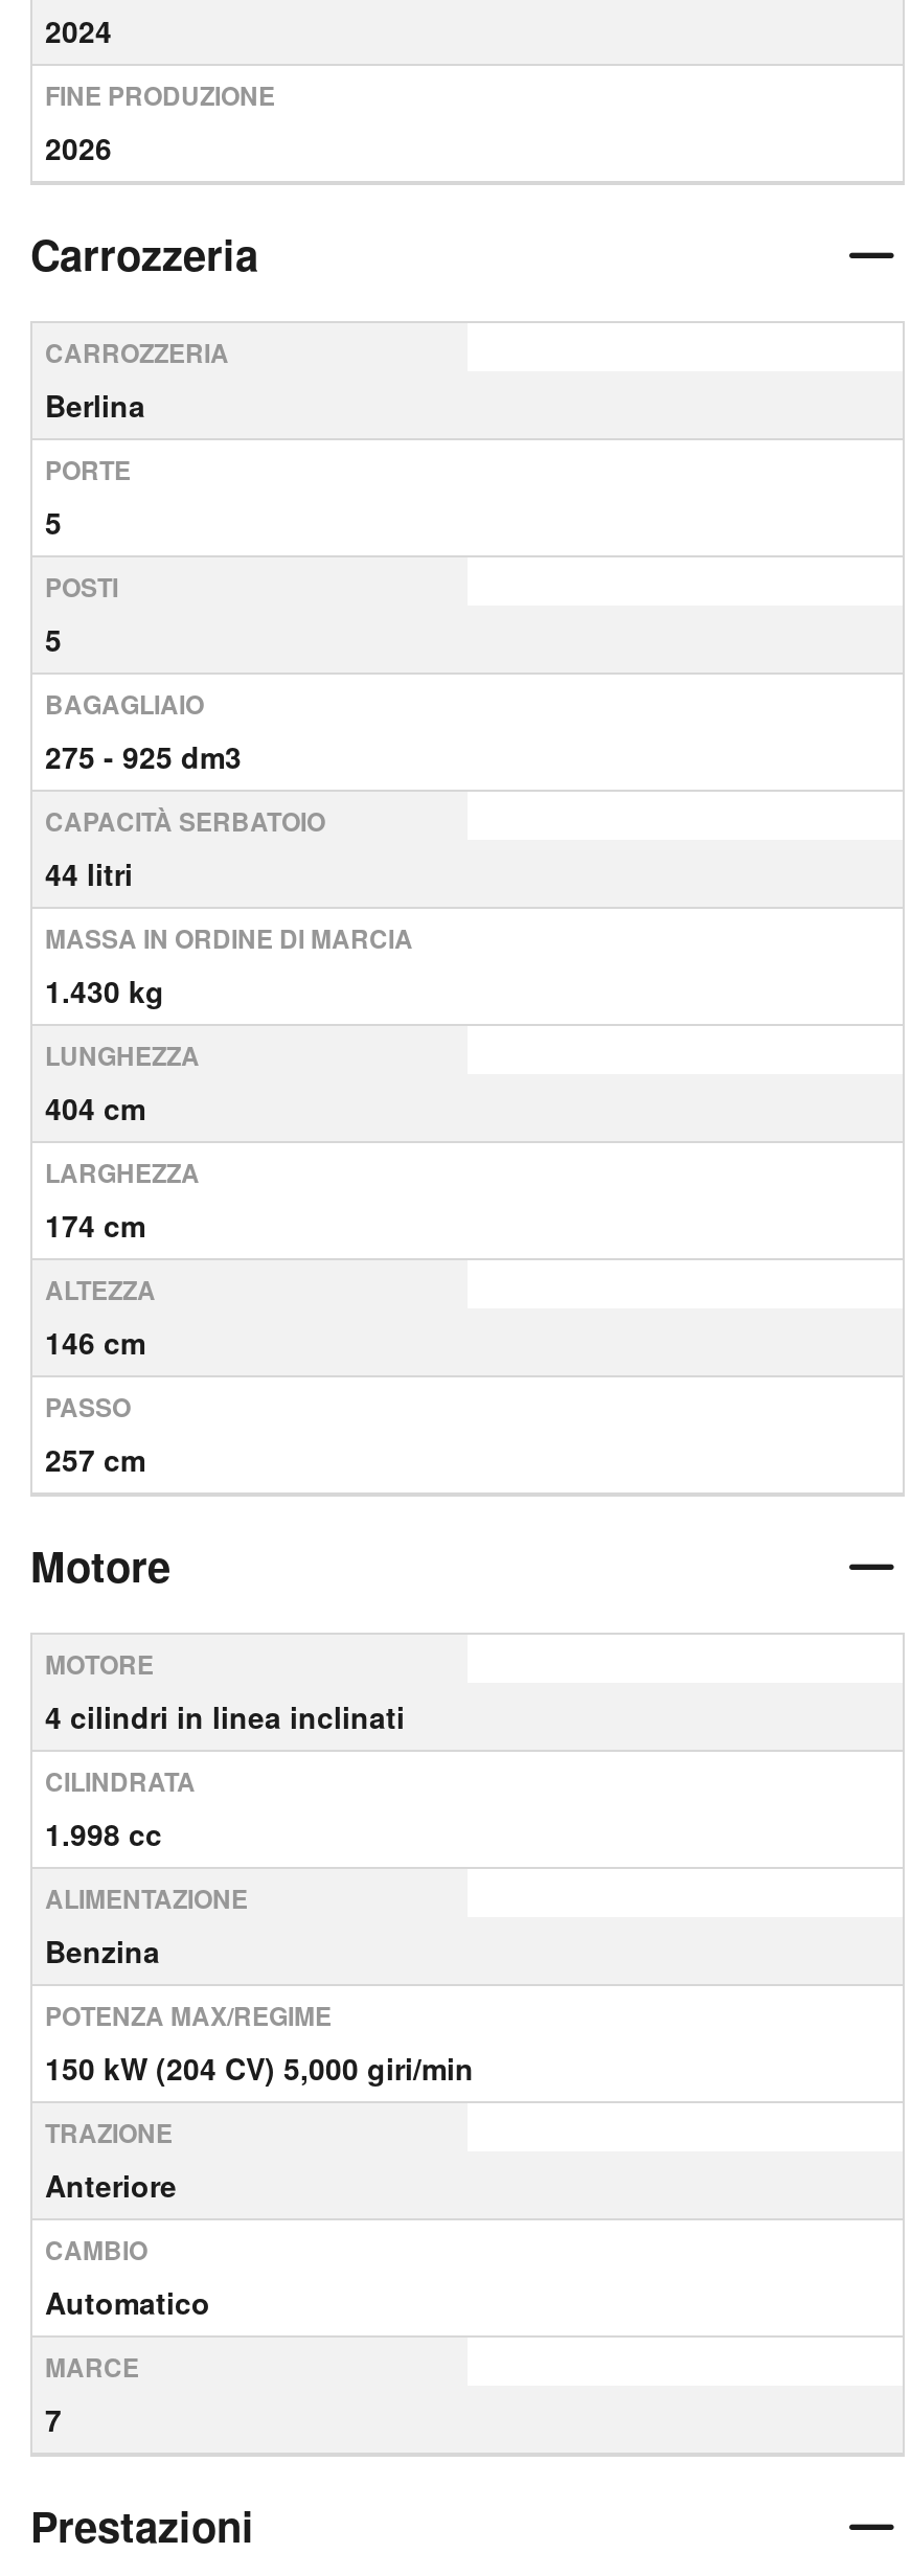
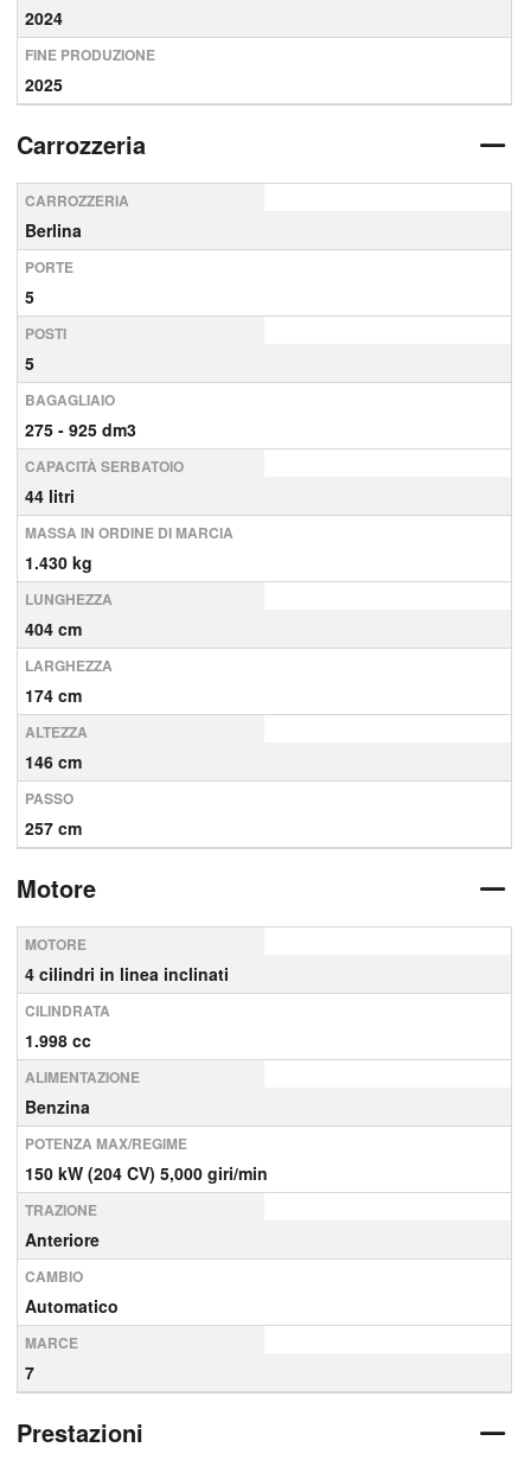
[45,127,112,168] 2026 -> [25,72,63,96] 2025

